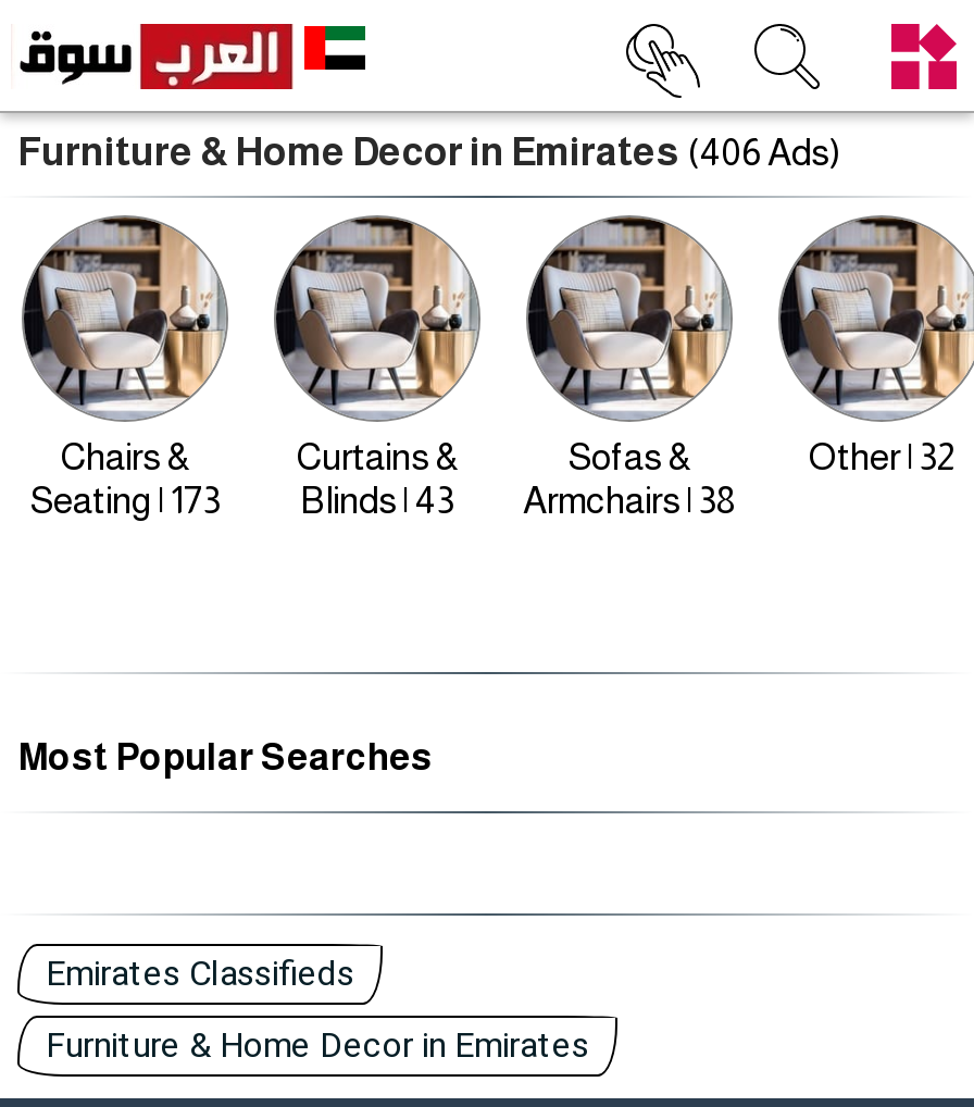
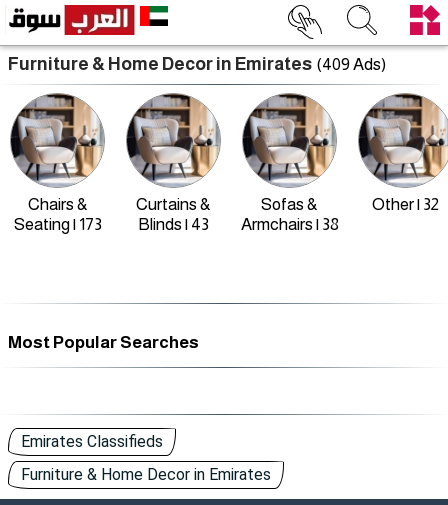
[17,130,839,174] Furniture & Home Decor in Emirates (406 Ads) -> [8,54,386,74] Furniture & Home Decor in Emirates (409 Ads)

